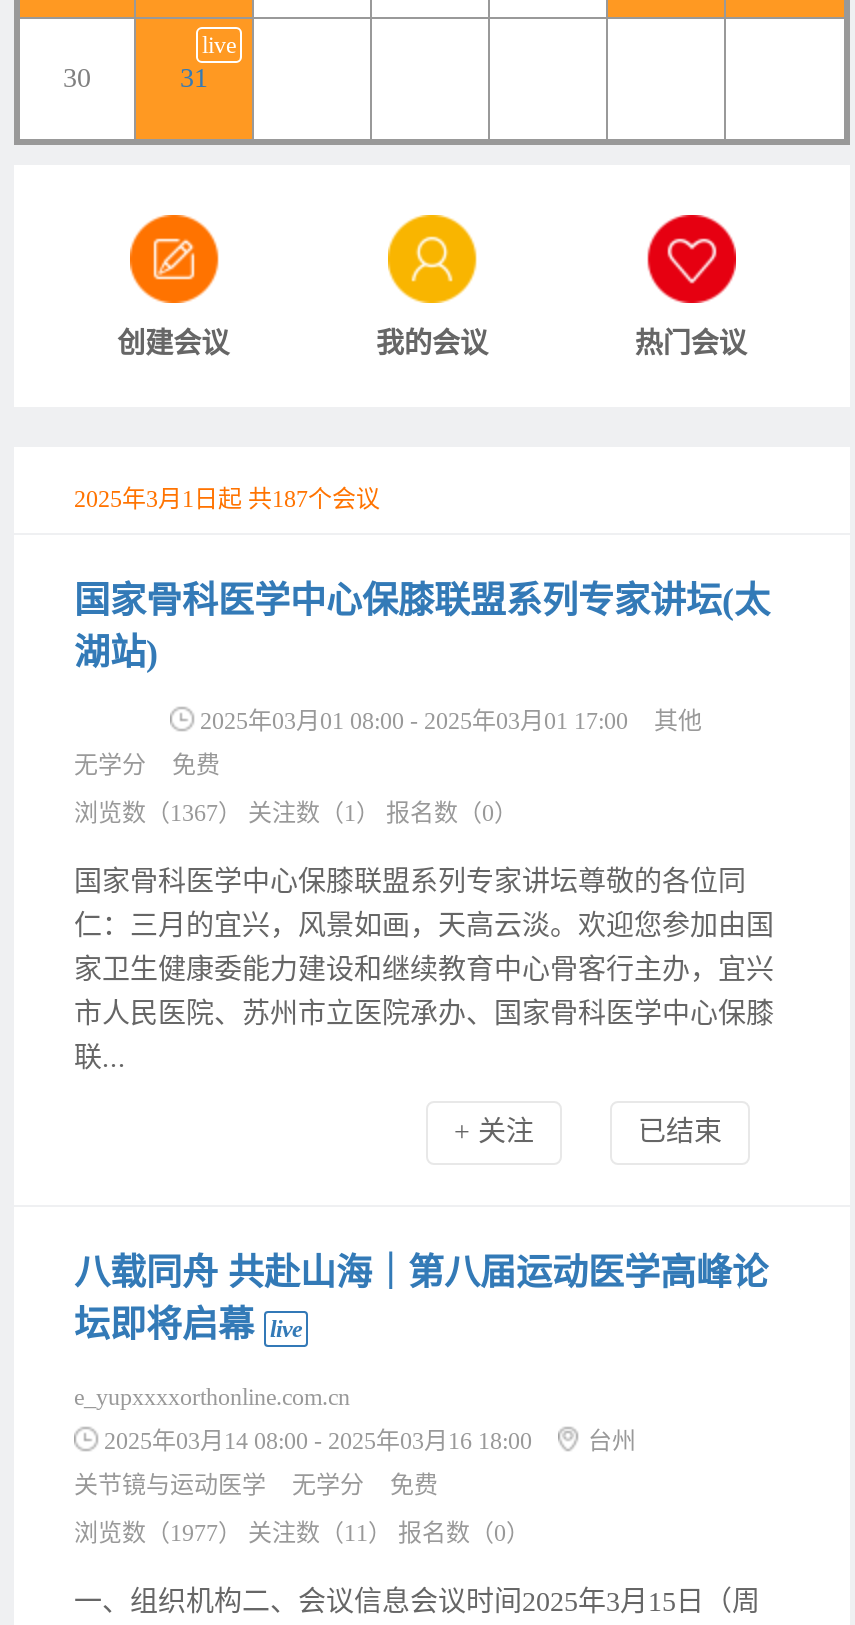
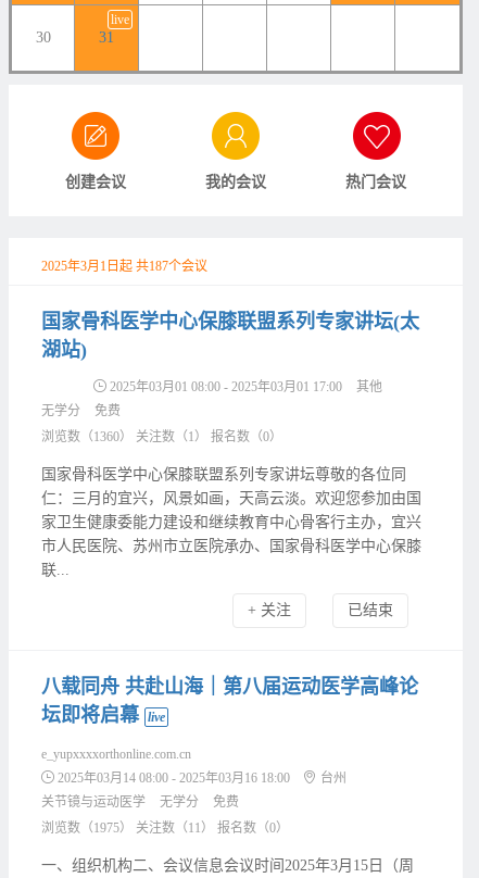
[74,799,518,827] 浏览数（1367） 关注数（1） 报名数（0） -> [41,429,282,444] 浏览数（1360） 关注数（1） 报名数（0）
[74,1519,530,1547] 浏览数（1977） 关注数（11） 报名数（0） -> [41,820,289,836] 浏览数（1975） 关注数（11） 报名数（0）

